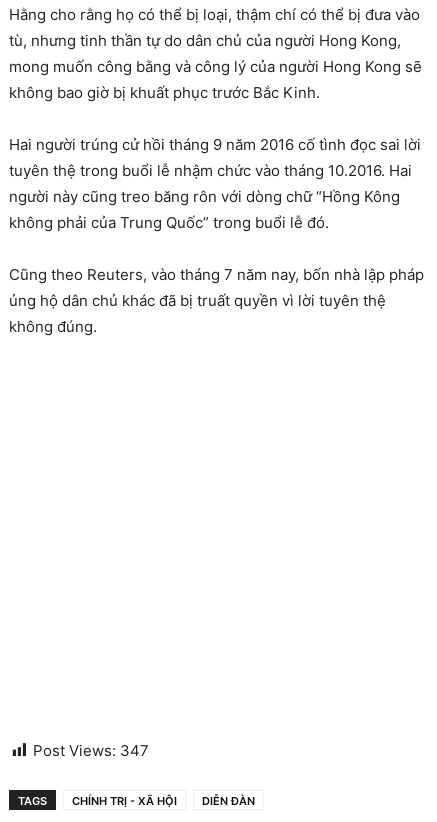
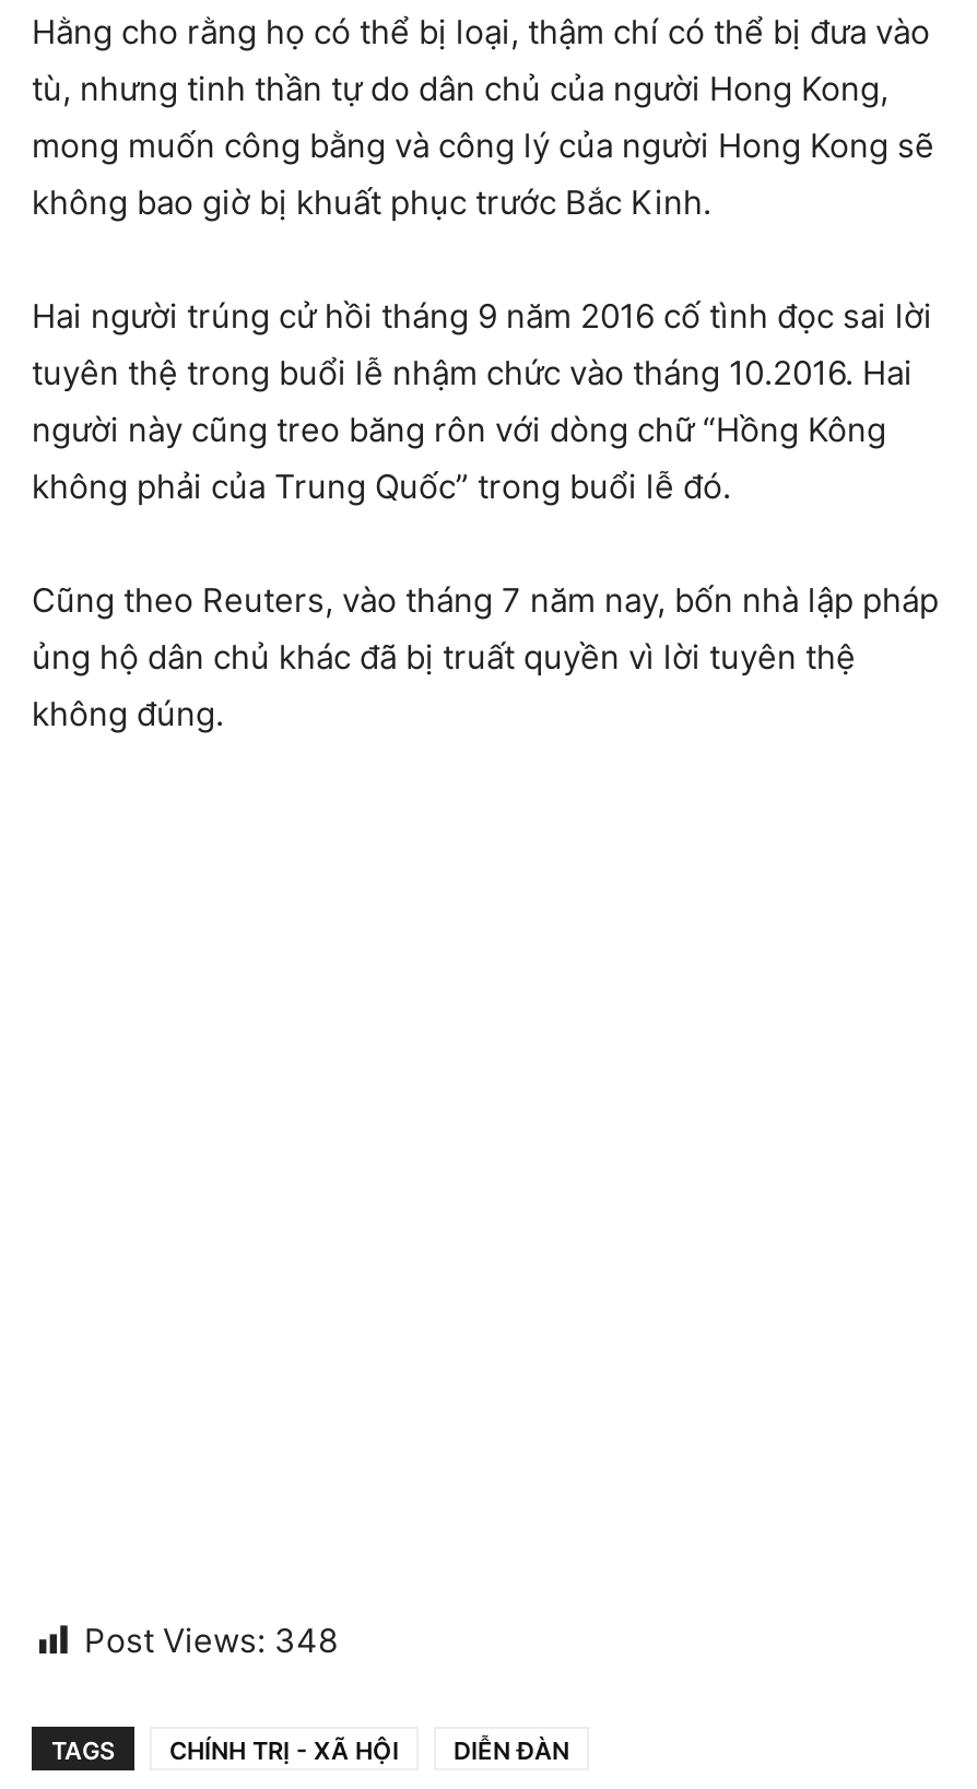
[33,741,149,760] Post Views: 347 -> [84,1620,338,1662] Post Views: 348

